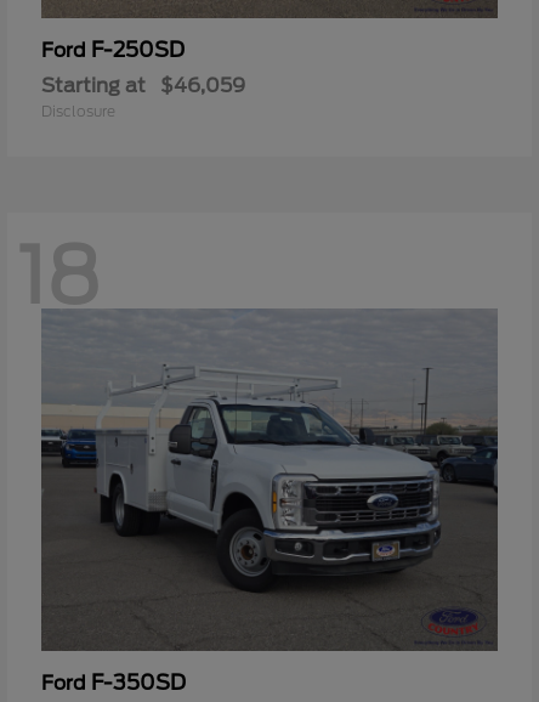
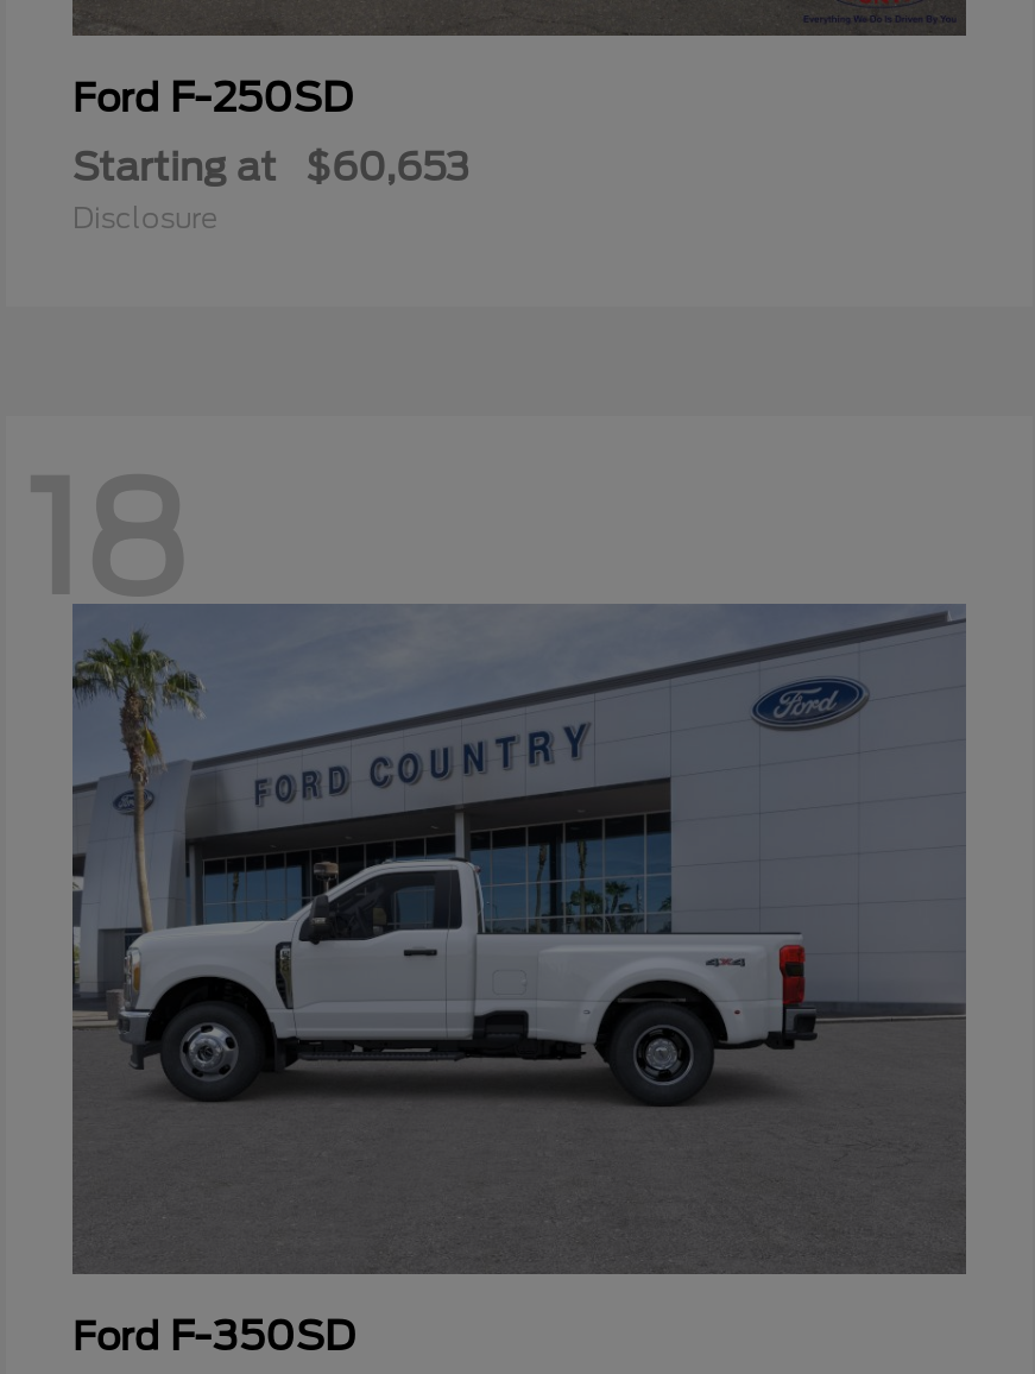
[41,74,245,97] Starting at $46,059 -> [72,145,469,190] Starting at $60,653
[41,311,498,650] [image] -> [72,606,966,1274] [image]

